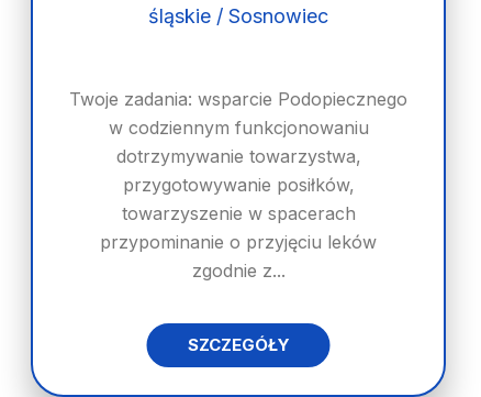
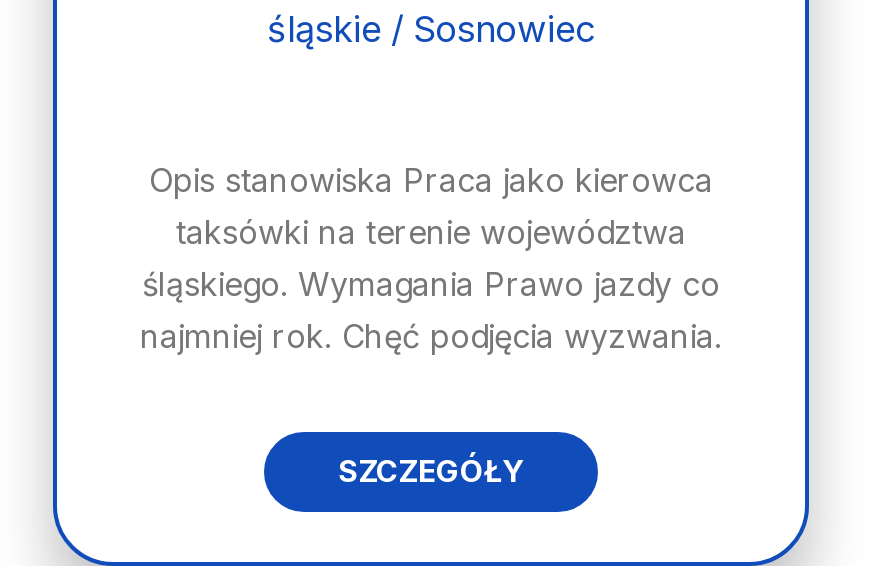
[69,88,407,282] Twoje zadania: wsparcie Podopiecznego | w codziennym funkcjonowaniu | dotrzymywanie towarzystwa, | przygotowywanie posiłków, | towarzyszenie w spacerach | przypominanie o przyjęciu leków | zgodnie z... -> [140,160,722,356] Opis stanowiska Praca jako kierowca | taksówki na terenie województwa | śląskiego. Wymagania Prawo jazdy co | najmniej rok. Chęć podjęcia wyzwania.

